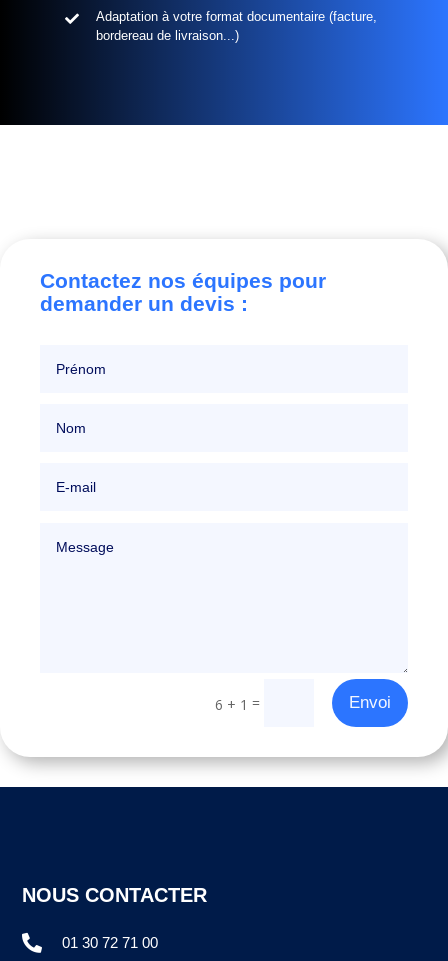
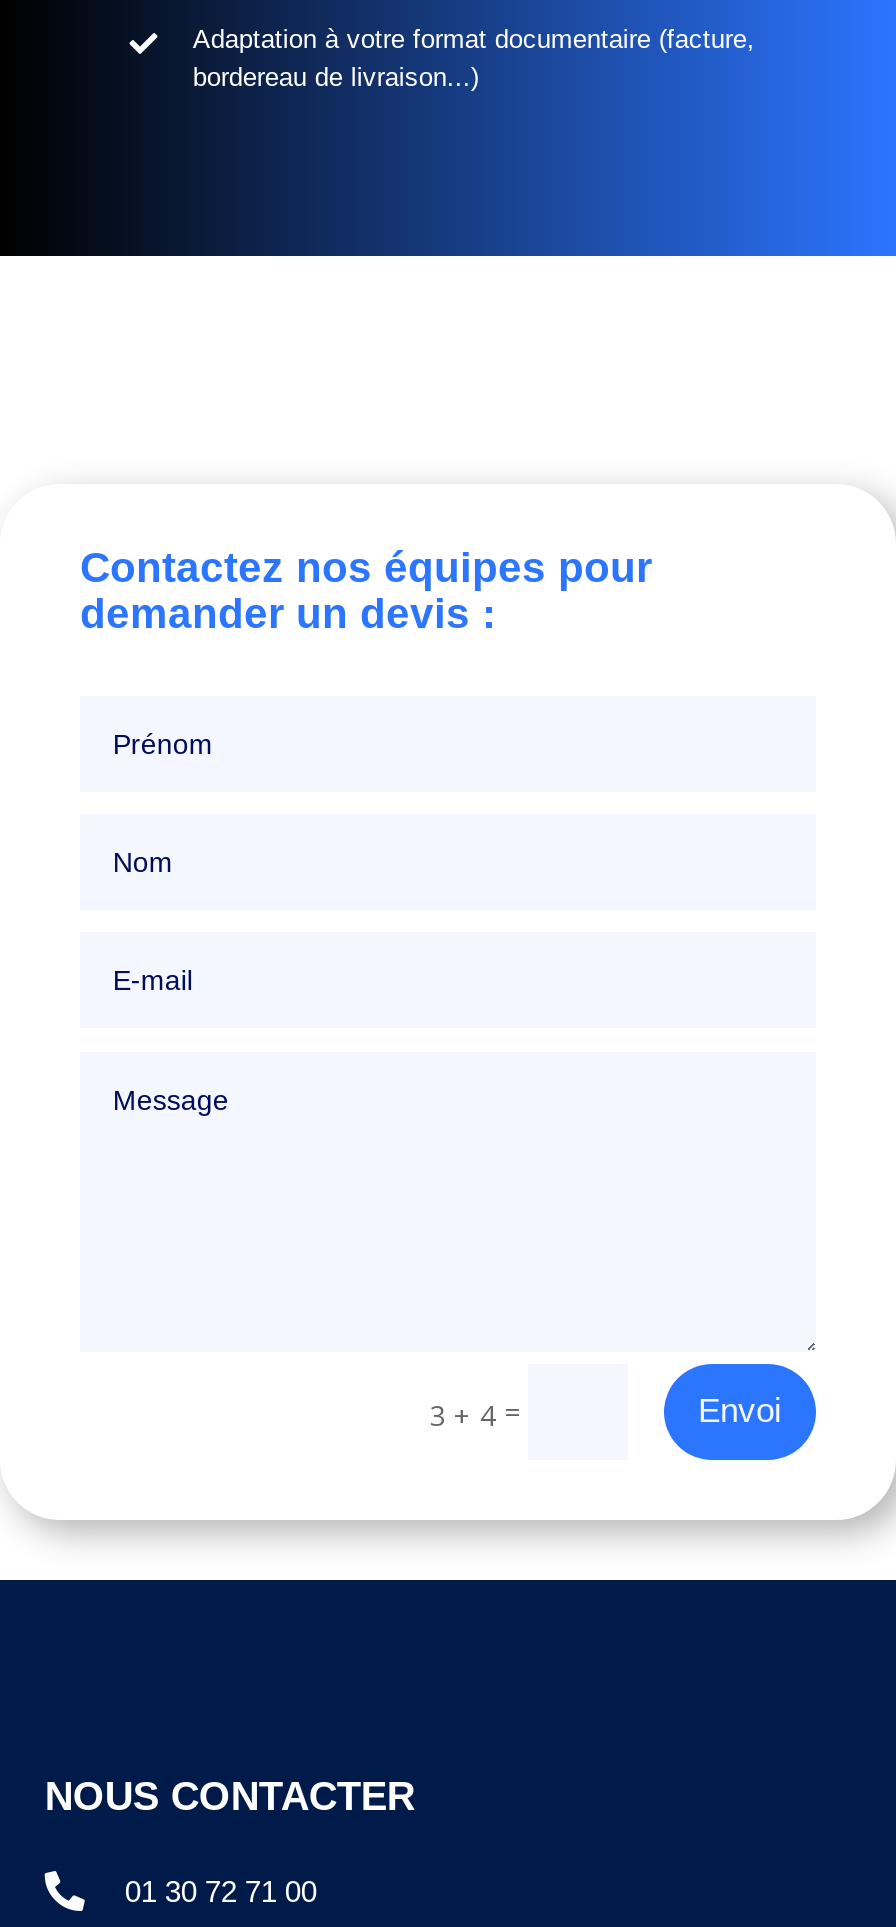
[215,692,264,713] 6 + 1 = -> [430,1391,528,1433] 3 + 4 =

